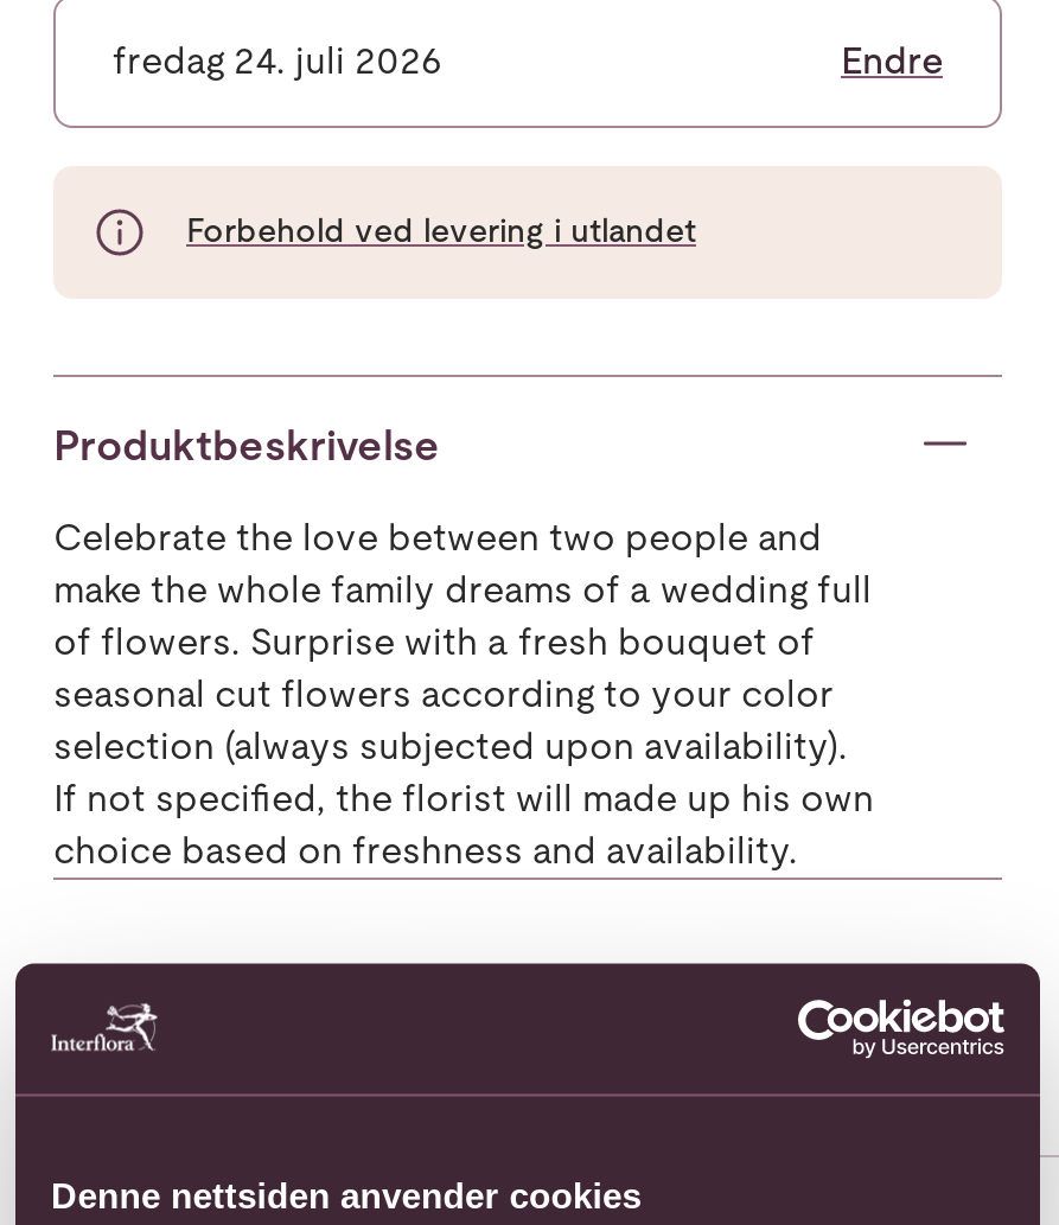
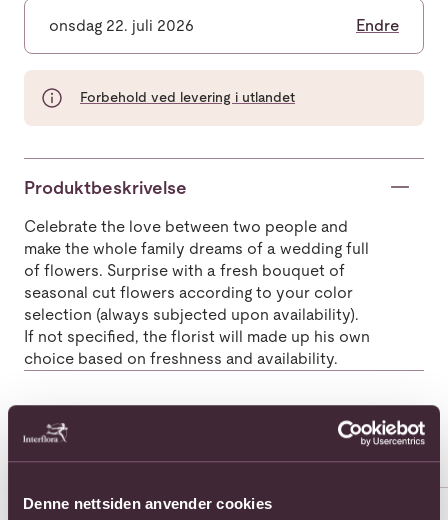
[113,37,442,82] fredag 24. juli 2026 -> [49,16,194,35] onsdag 22. juli 2026

